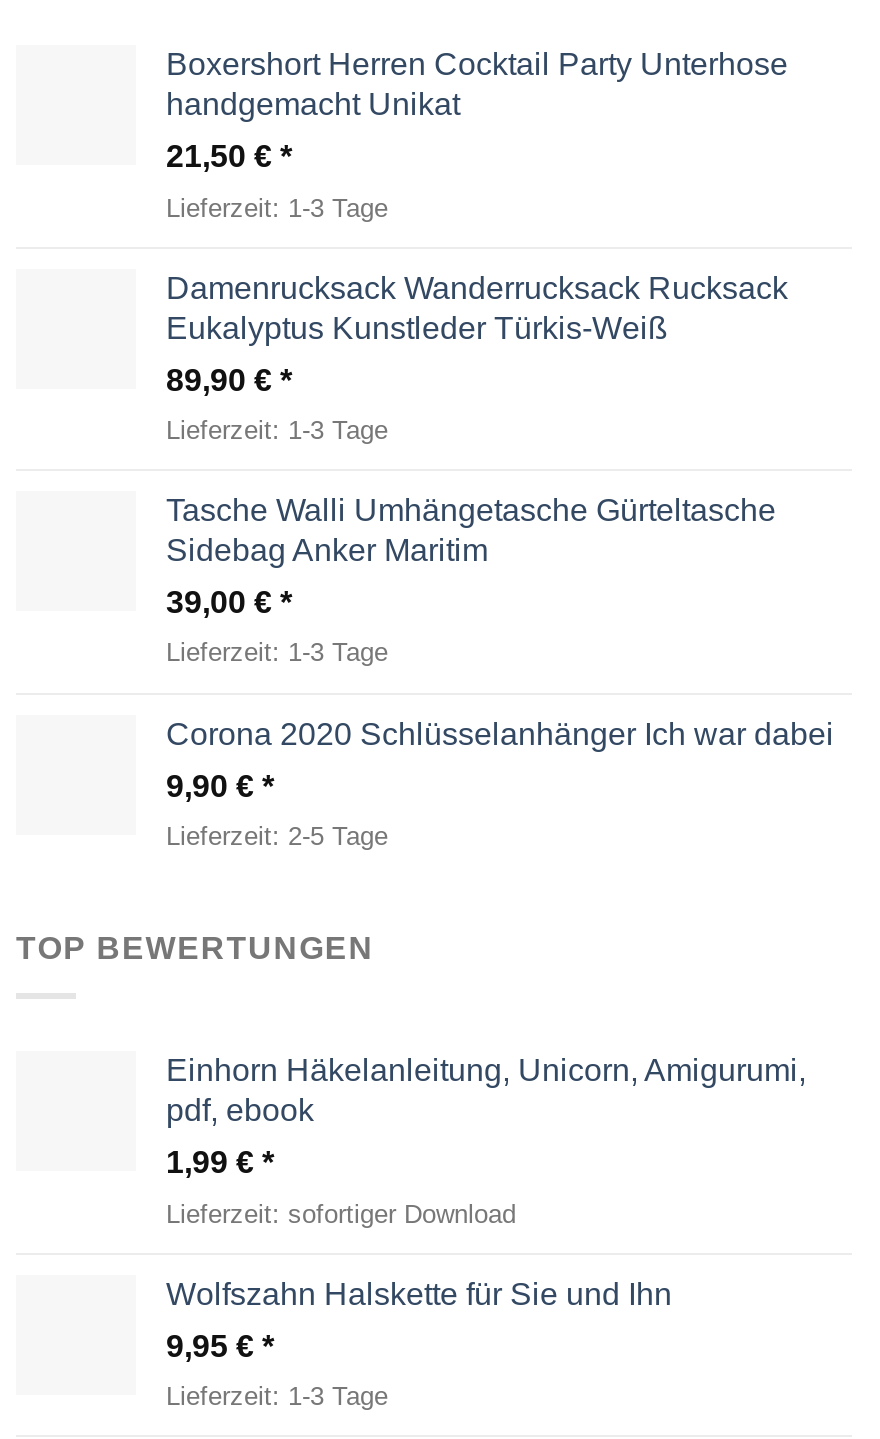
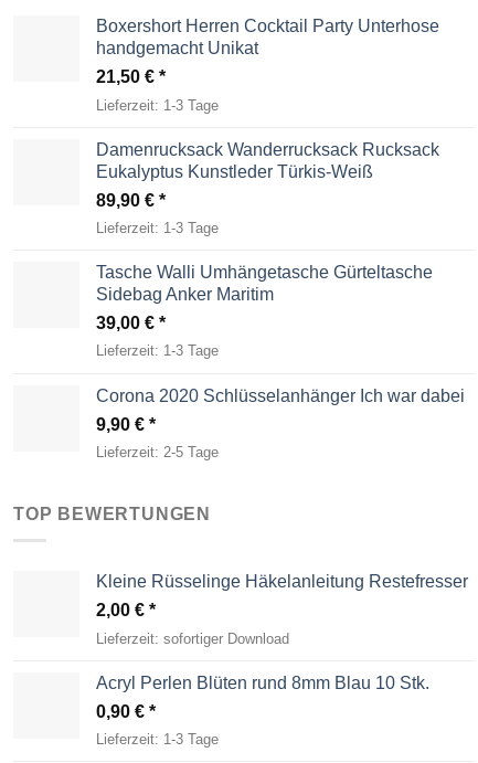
[166,1054,806,1128] Einhorn Häkelanleitung, Unicorn, Amigurumi, | pdf, ebook -> [96,572,468,591] Kleine Rüsselinge Häkelanleitung Restefresser
[166,1146,254,1180] 1,99 € -> [96,601,145,620] 2,00 €
[166,1277,672,1311] Wolfszahn Halskette für Sie und Ihn -> [96,673,429,692] Acryl Perlen Blüten rund 8mm Blau 10 Stk.
[166,1329,254,1363] 9,95 € -> [96,702,145,721] 0,90 €

